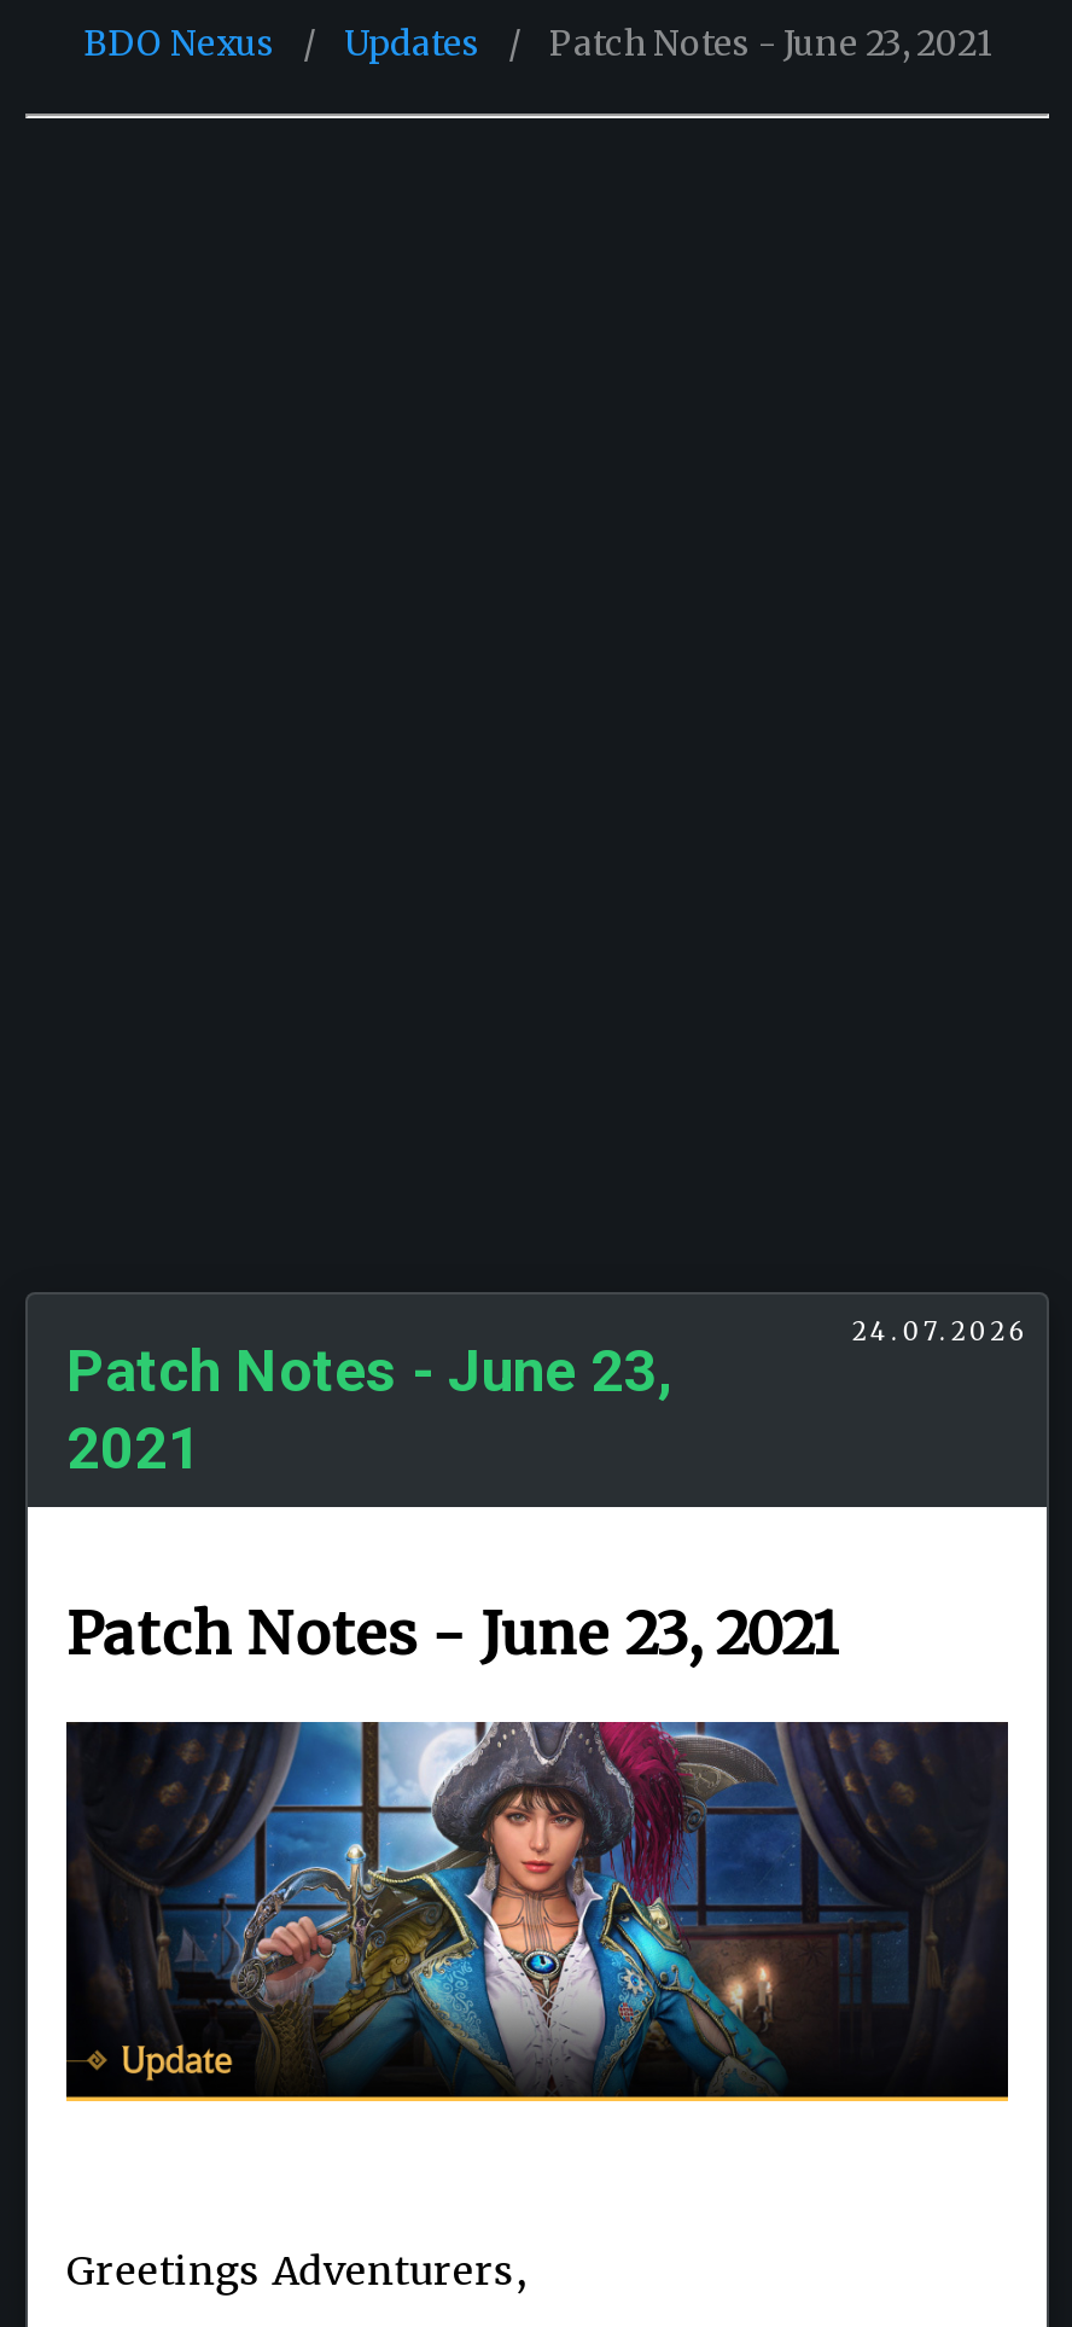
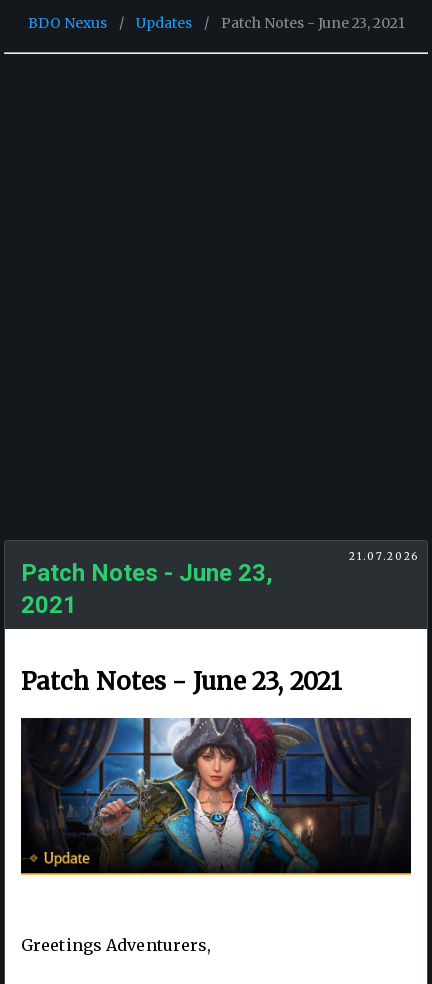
[852,1316,1027,1348] 24.07.2026 -> [349,550,419,563] 21.07.2026

